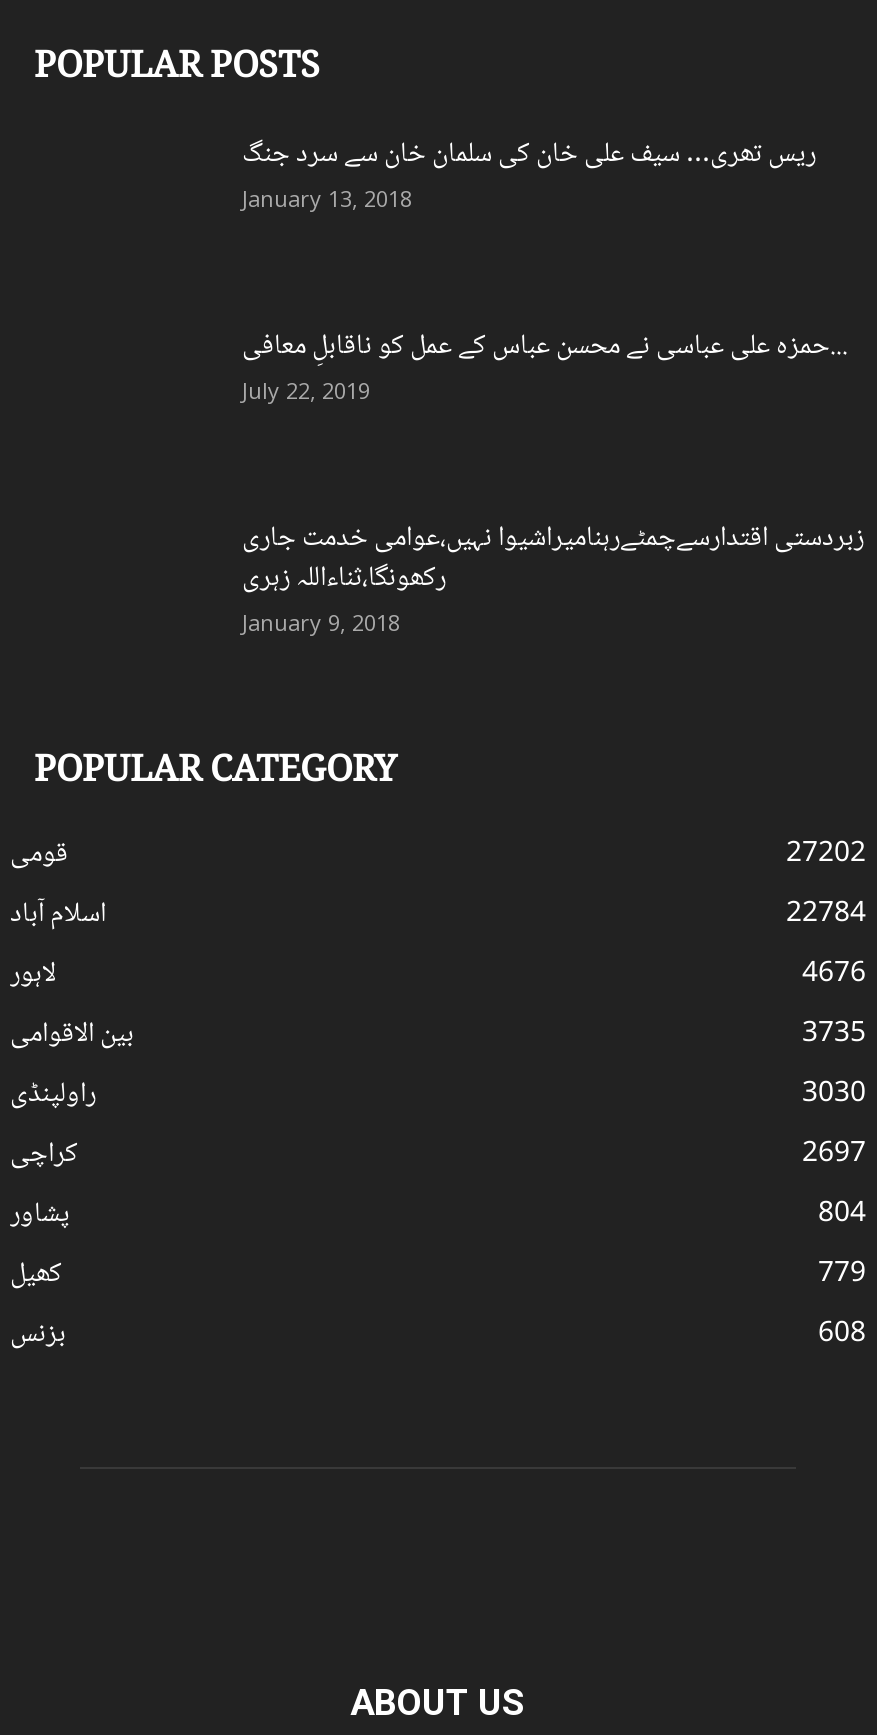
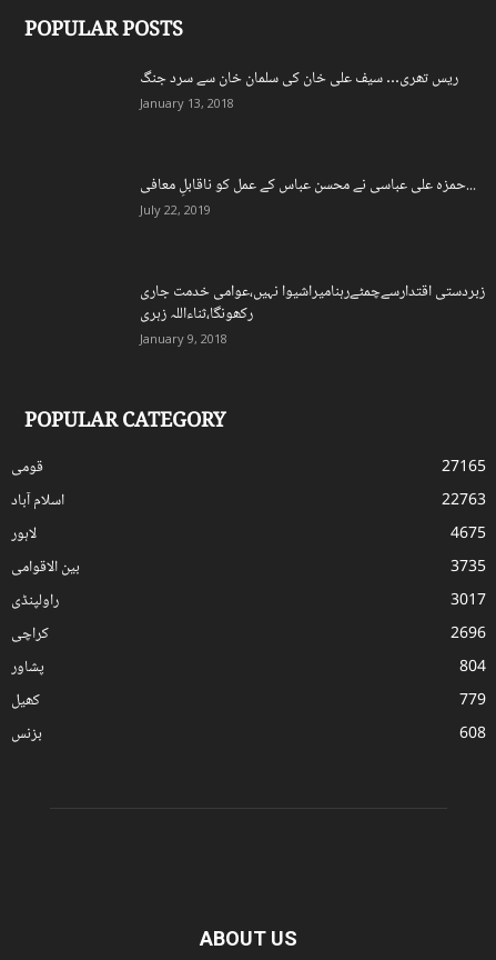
[786,831,866,879] 27202 -> [442,454,486,481] 27165
[786,891,866,939] 22784 -> [442,488,486,514] 22763
[802,951,866,999] 4676 -> [451,521,486,548] 4675
[802,1071,866,1119] 3030 -> [451,588,486,614] 3017
[802,1131,866,1179] 2697 -> [451,621,486,648] 2696

